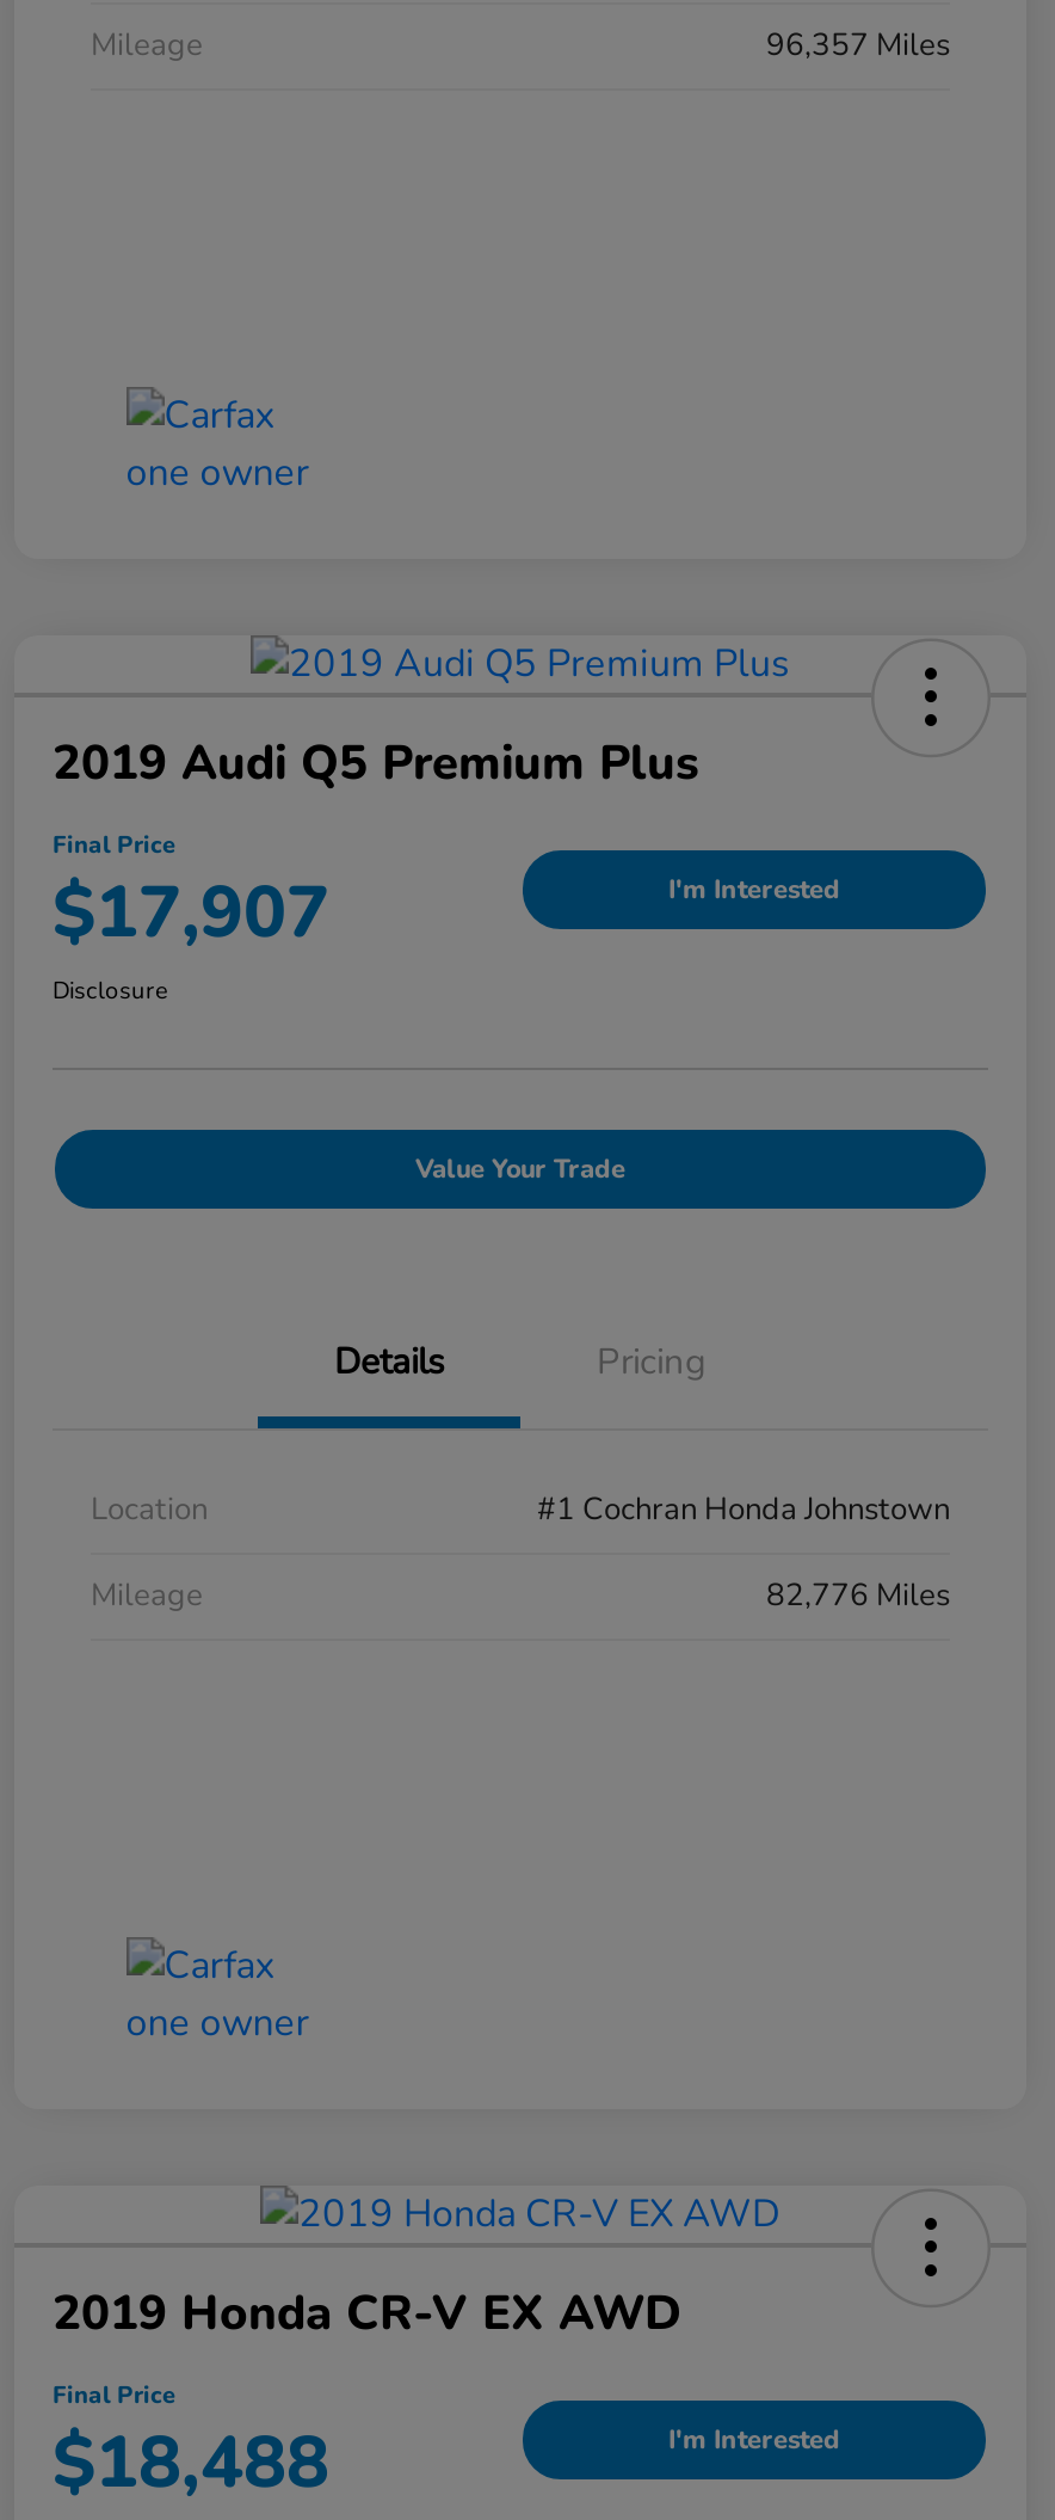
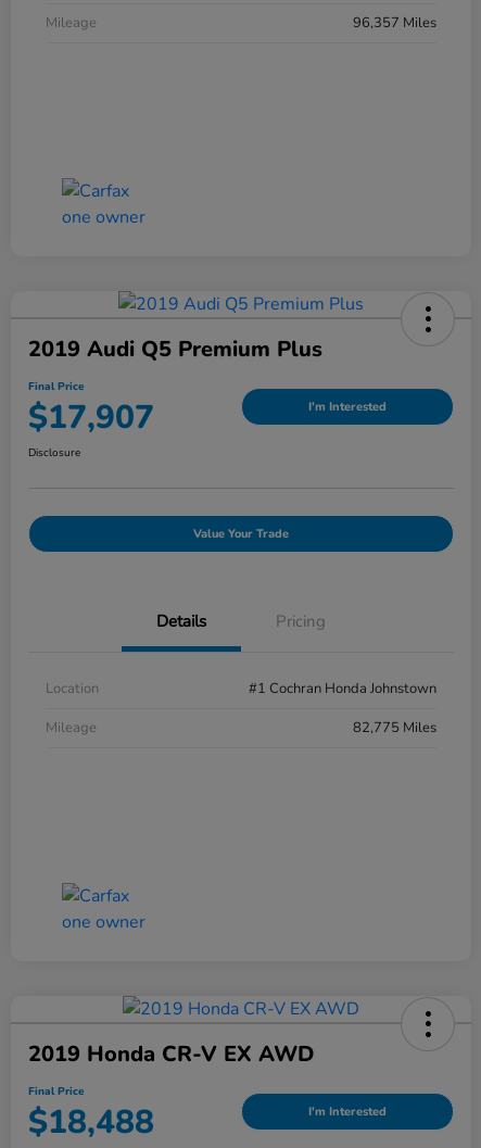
[766,1574,950,1617] 82,776 Miles -> [353,718,436,737] 82,775 Miles

